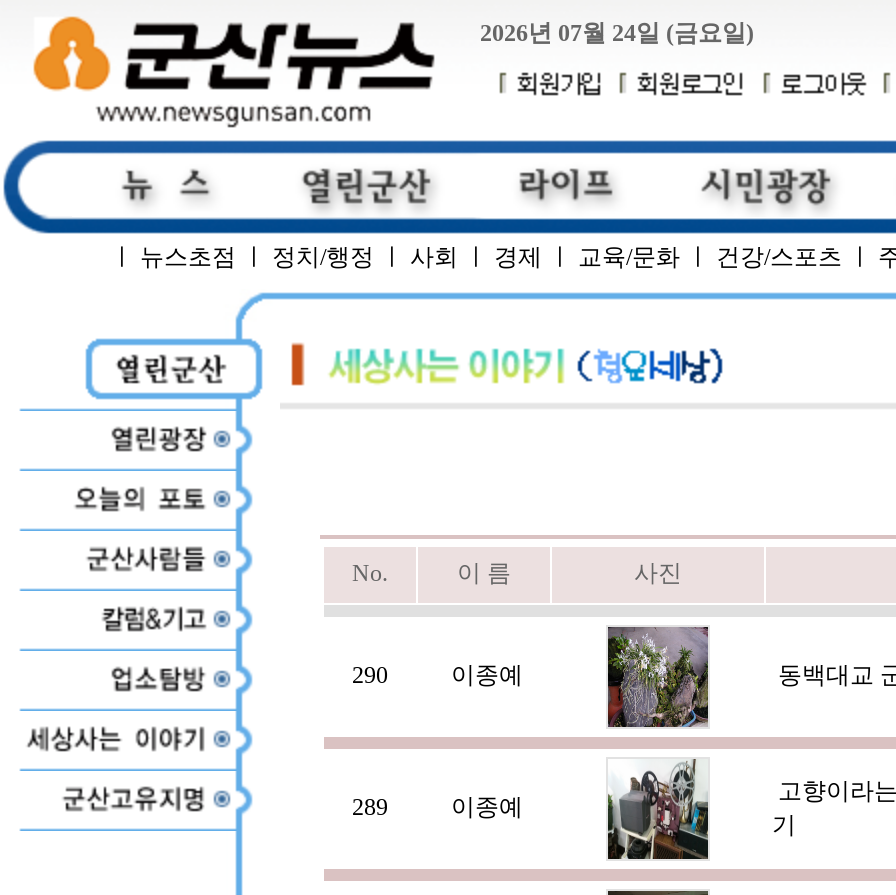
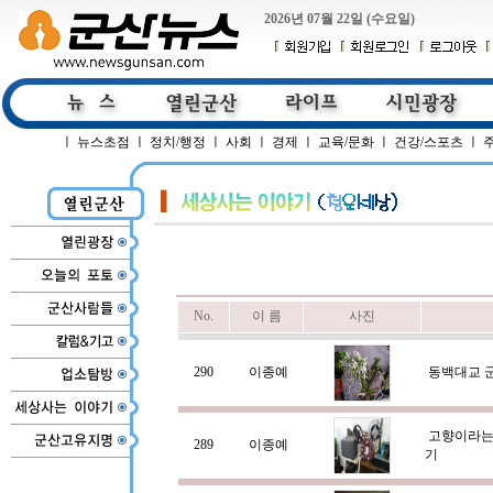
[480,19,754,47] 2026년 07월 24일 (금요일) -> [264,11,415,26] 2026년 07월 22일 (수요일)

